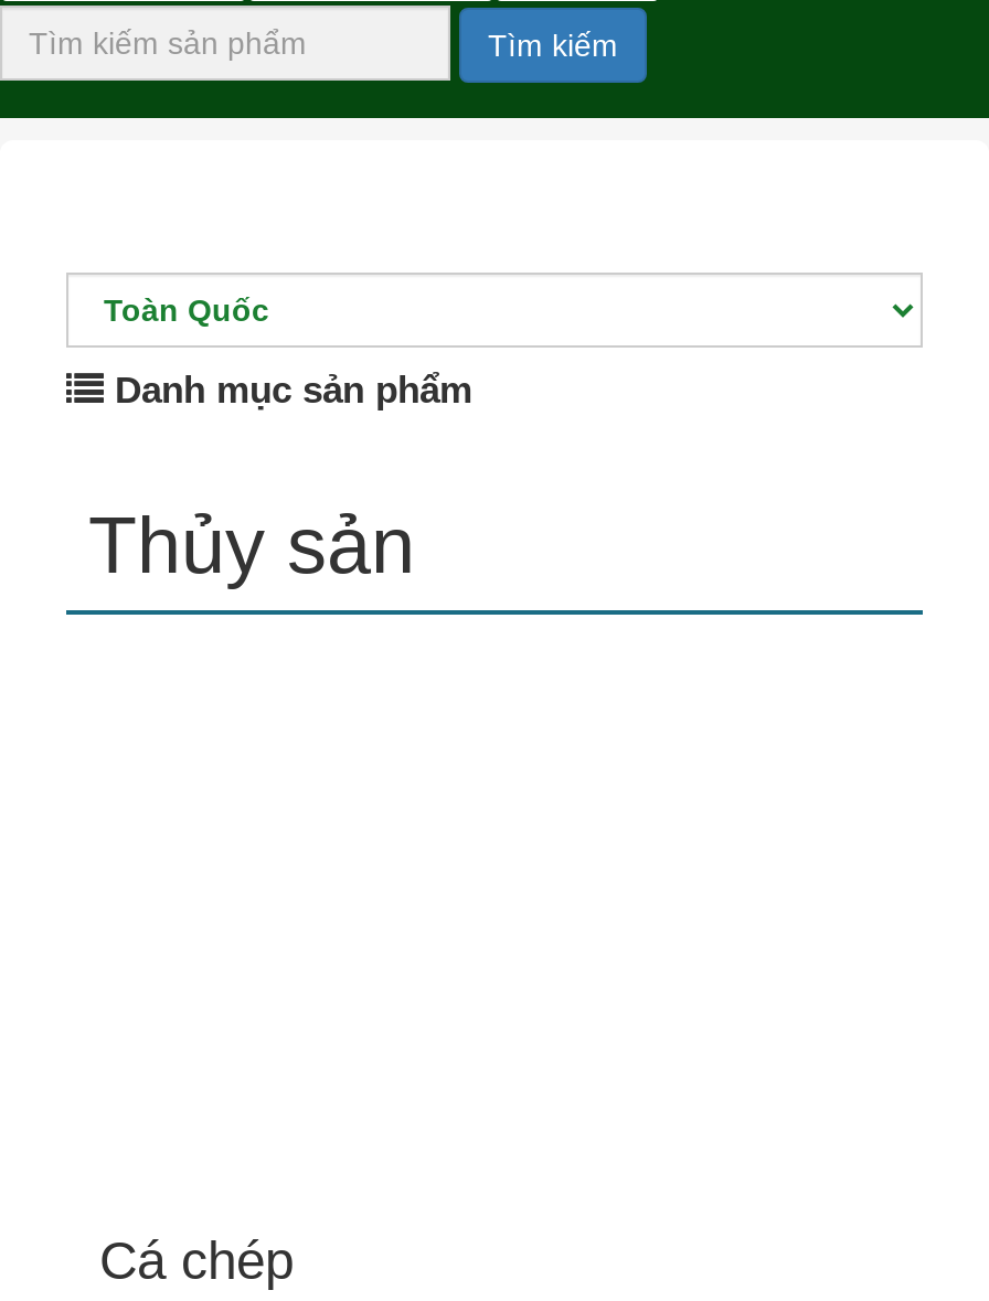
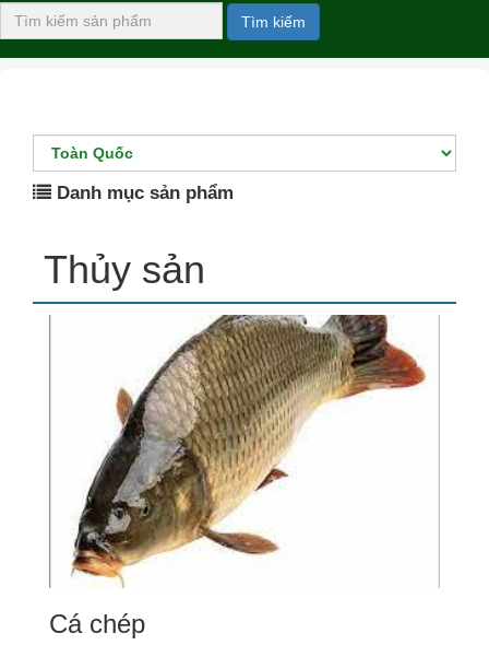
none -> [71,314,427,588] [image]

